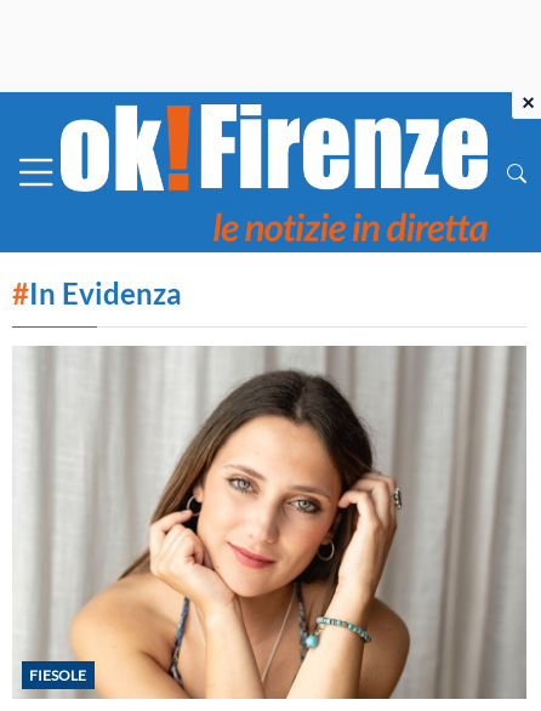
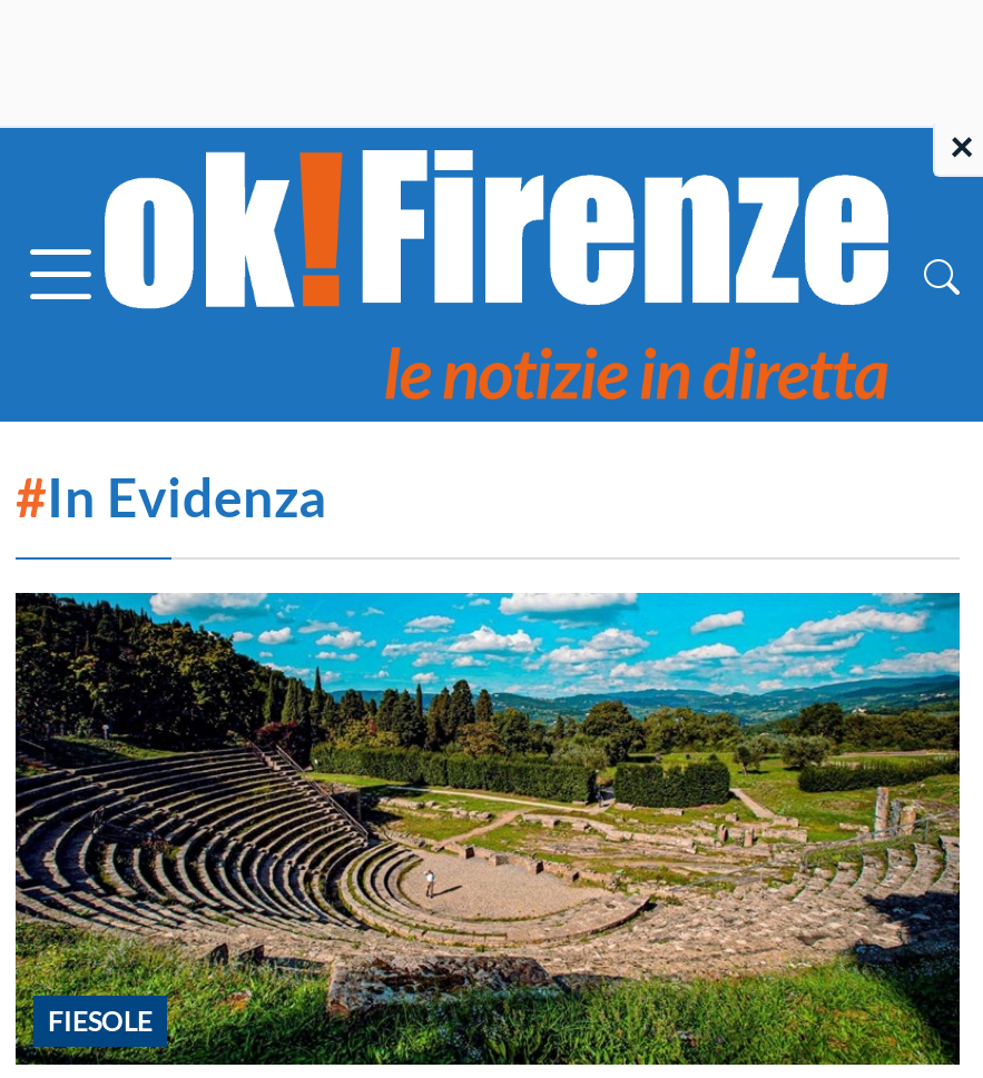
[12,345,526,700] [image] -> [13,591,962,1067] [image]

